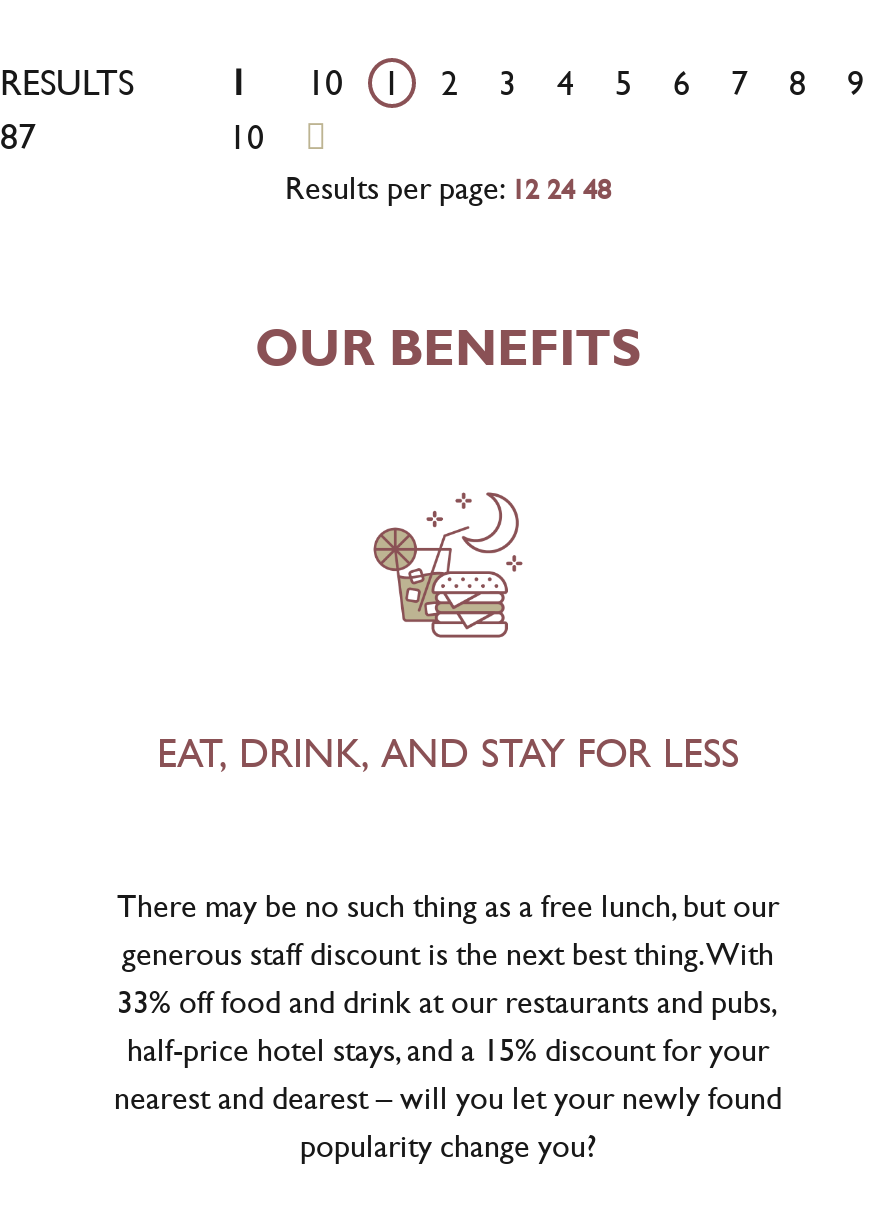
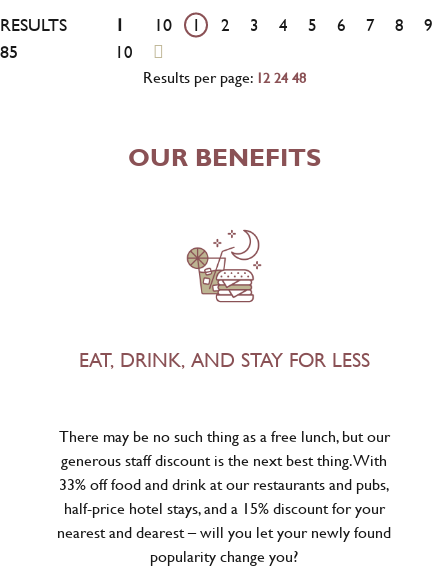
[0,109,36,163] 87 -> [0,38,18,65] 85

